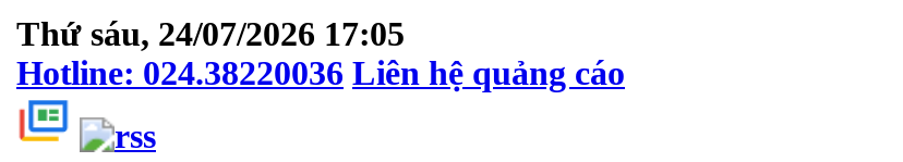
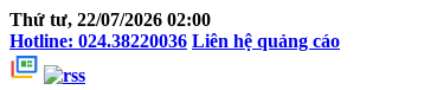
[16,15,405,52] Thứ sáu, 24/07/2026 17:05 -> [9,9,211,30] Thứ tư, 22/07/2026 02:00

